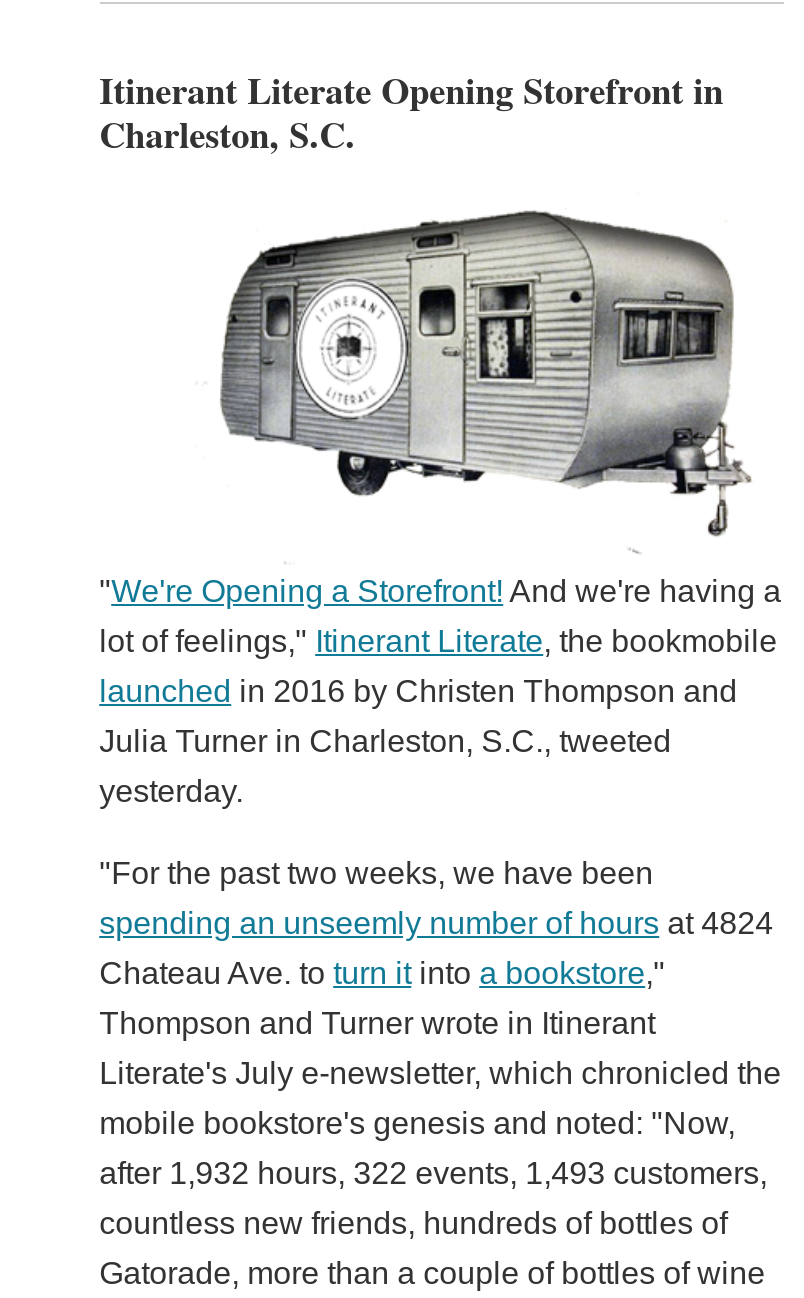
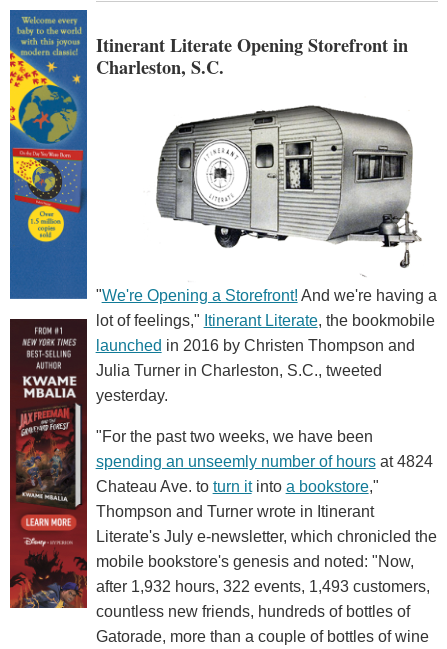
none -> [9,9,88,300] [image]
none -> [9,318,88,609] [image]

